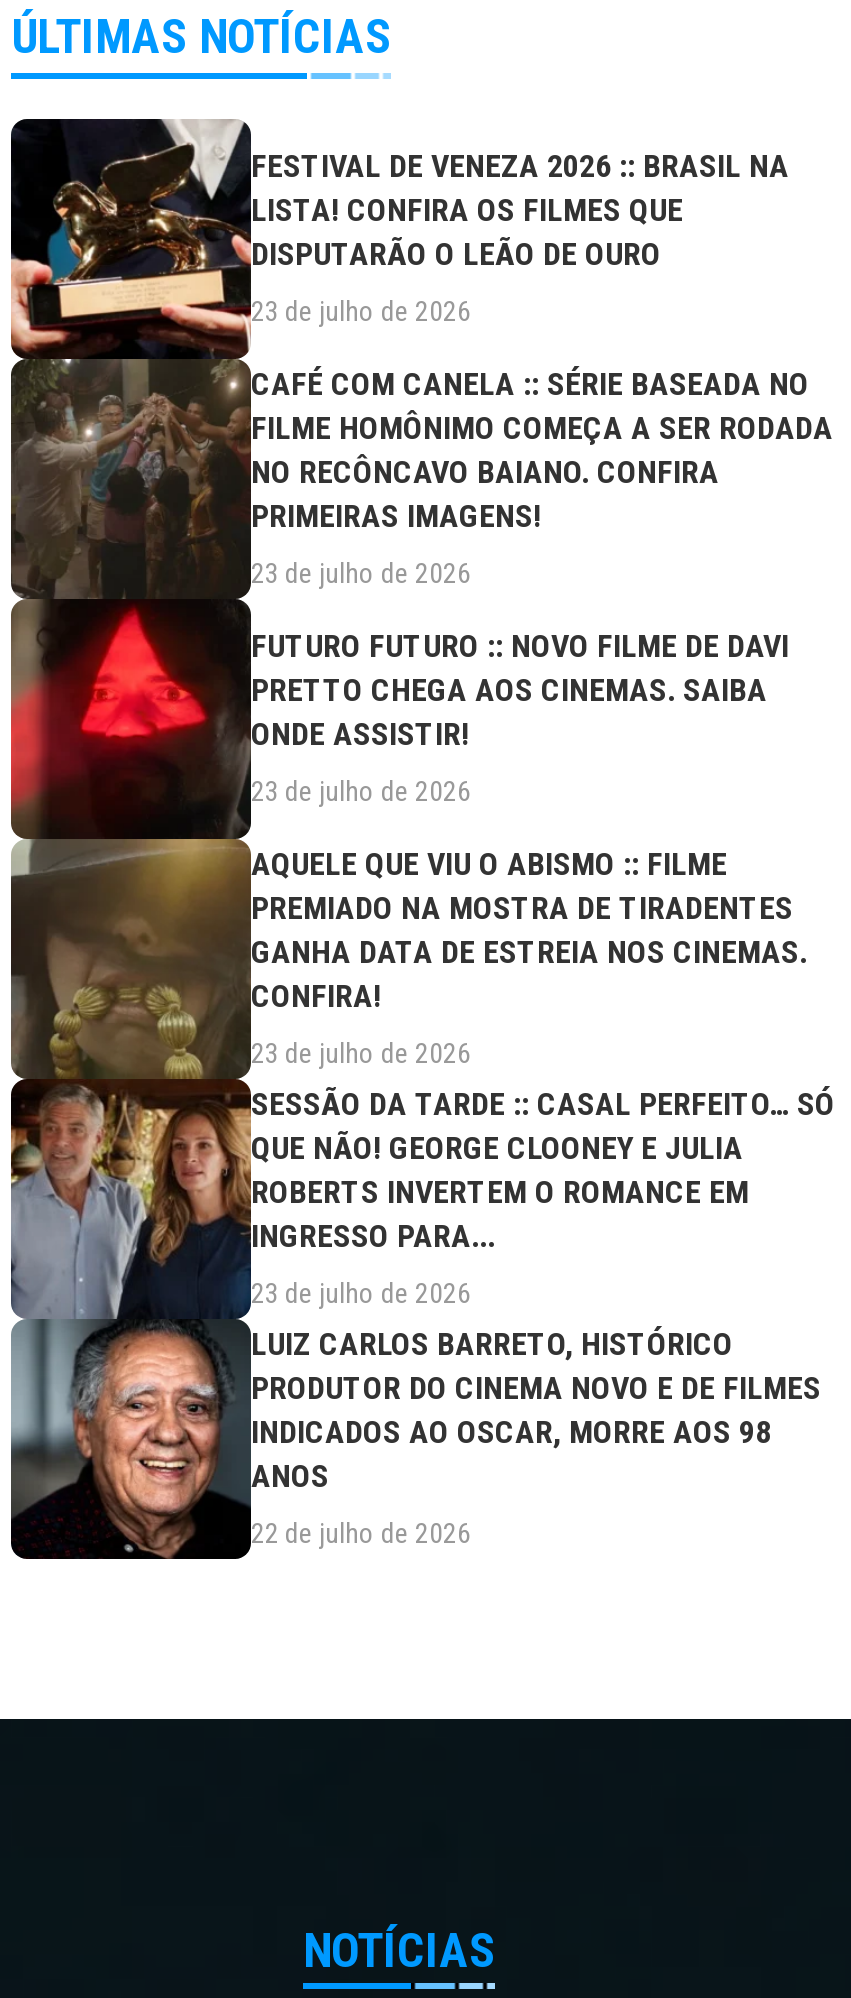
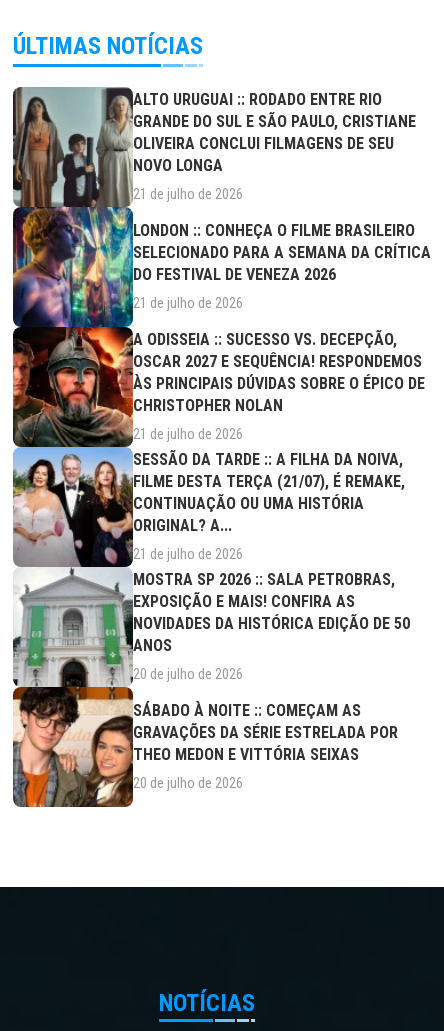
[9,119,835,1561] [image] | FESTIVAL DE VENEZA 2026 :: BRASIL NA | LISTA! CONFIRA OS FILMES QUE | DISPUTARÃO O LEÃO DE OURO | 23 de julho de 2026 | CAFÉ COM CANELA :: SÉRIE BASEADA NO | FILME HOMÔNIMO COMEÇA A SER RODADA | NO RECÔNCAVO BAIANO. CONFIRA | PRIMEIRAS IMAGENS! | 23 de julho de 2026 | FUTURO FUTURO :: NOVO FILME DE DAVI | PRETTO CHEGA AOS CINEMAS. SAIBA | ONDE ASSISTIR! | 23 de julho de 2026 | AQUELE QUE VIU O ABISMO :: FILME | PREMIADO NA MOSTRA DE TIRADENTES | GANHA DATA DE ESTREIA NOS CINEMAS. | CONFIRA! | 23 de julho de 2026 | SESSÃO DA TARDE :: CASAL PERFEITO… SÓ | QUE NÃO! GEORGE CLOONEY E JULIA | ROBERTS INVERTEM O ROMANCE EM | INGRESSO PARA... | 23 de julho de 2026 | LUIZ CARLOS BARRETO, HISTÓRICO | PRODUTOR DO CINEMA NOVO E DE FILMES | INDICADOS AO OSCAR, MORRE AOS 98 -> [12,87,431,808] [image] | ALTO URUGUAI :: RODADO ENTRE RIO | GRANDE DO SUL E SÃO PAULO, CRISTIANE | OLIVEIRA CONCLUI FILMAGENS DE SEU | NOVO LONGA | 21 de julho de 2026 | LONDON :: CONHEÇA O FILME BRASILEIRO | SELECIONADO PARA A SEMANA DA CRÍTICA | DO FESTIVAL DE VENEZA 2026 | 21 de julho de 2026 | A ODISSEIA :: SUCESSO VS. DECEPÇÃO, | OSCAR 2027 E SEQUÊNCIA! RESPONDEMOS | ÀS PRINCIPAIS DÚVIDAS SOBRE O ÉPICO DE | CHRISTOPHER NOLAN | 21 de julho de 2026 | SESSÃO DA TARDE :: A FILHA DA NOIVA, | FILME DESTA TERÇA (21/07), É REMAKE, | CONTINUAÇÃO OU UMA HISTÓRIA | ORIGINAL? A... | 21 de julho de 2026 | MOSTRA SP 2026 :: SALA PETROBRAS, | EXPOSIÇÃO E MAIS! CONFIRA AS | NOVIDADES DA HISTÓRICA EDIÇÃO DE 50
moved [251,1458,329,1496] -> [133,636,172,655]: ANOS
[251,1518,471,1550] 22 de julho de 2026 -> [133,666,398,791] 20 de julho de 2026 | SÁBADO À NOITE :: COMEÇAM AS | GRAVAÇÕES DA SÉRIE ESTRELADA POR | THEO MEDON E VITTÓRIA SEIXAS | 20 de julho de 2026

